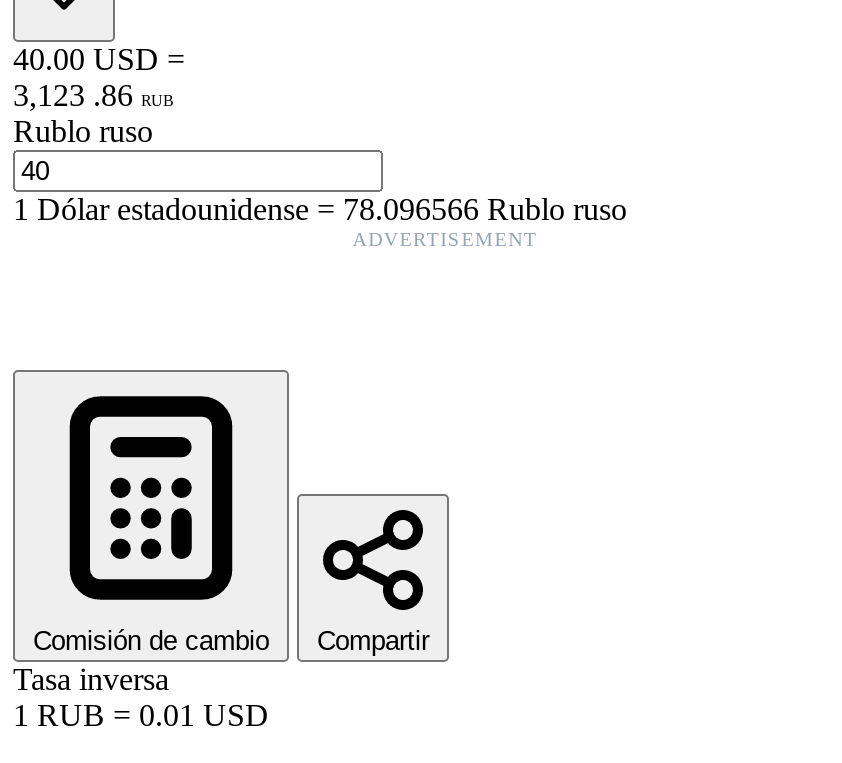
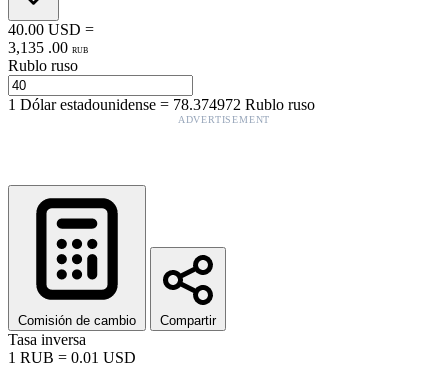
[13,78,173,112] 3,123 . 86 RUB -> [8,39,88,56] 3,135 . 00 RUB
[13,192,627,226] 1Dólar estadounidense=78.096566 Rublo ruso -> [8,96,315,113] 1Dólar estadounidense=78.374972 Rublo ruso

